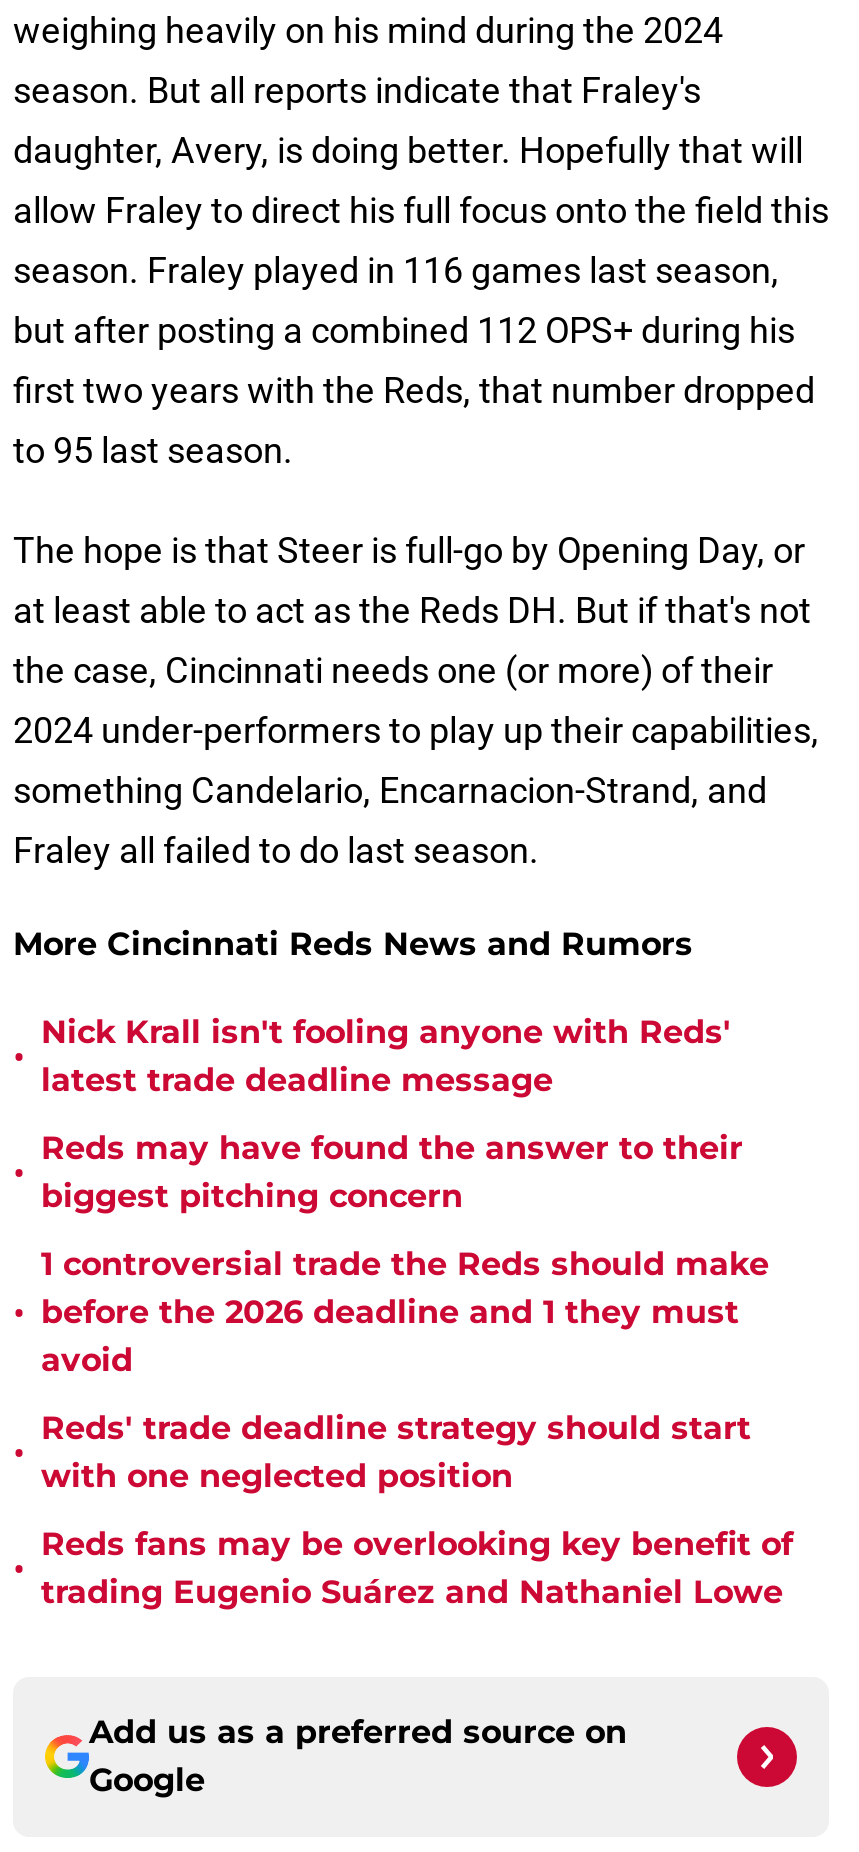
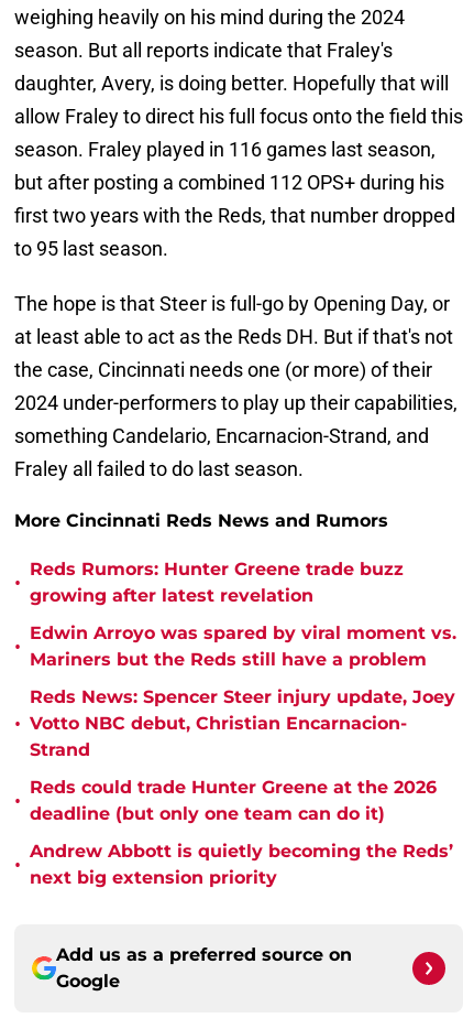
[41,1013,731,1099] Nick Krall isn't fooling anyone with Reds' | latest trade deadline message -> [30,559,404,606] Reds Rumors: Hunter Greene trade buzz | growing after latest revelation
[41,1129,743,1215] Reds may have found the answer to their | biggest pitching concern -> [30,622,456,670] Edwin Arroyo was spared by viral moment vs. | Mariners but the Reds still have a problem
[41,1245,769,1379] 1 controversial trade the Reds should make | before the 2026 deadline and 1 they must | avoid -> [30,686,455,760] Reds News: Spencer Steer injury update, Joey | Votto NBC debut, Christian Encarnacion- | Strand
[41,1409,751,1495] Reds' trade deadline strategy should start | with one neglected position -> [30,777,437,824] Reds could trade Hunter Greene at the 2026 | deadline (but only one team can do it)
[41,1525,793,1611] Reds fans may be overlooking key benefit of | trading Eugenio Suárez and Nathaniel Lowe -> [30,841,453,888] Andrew Abbott is quietly becoming the Reds’ | next big extension priority

